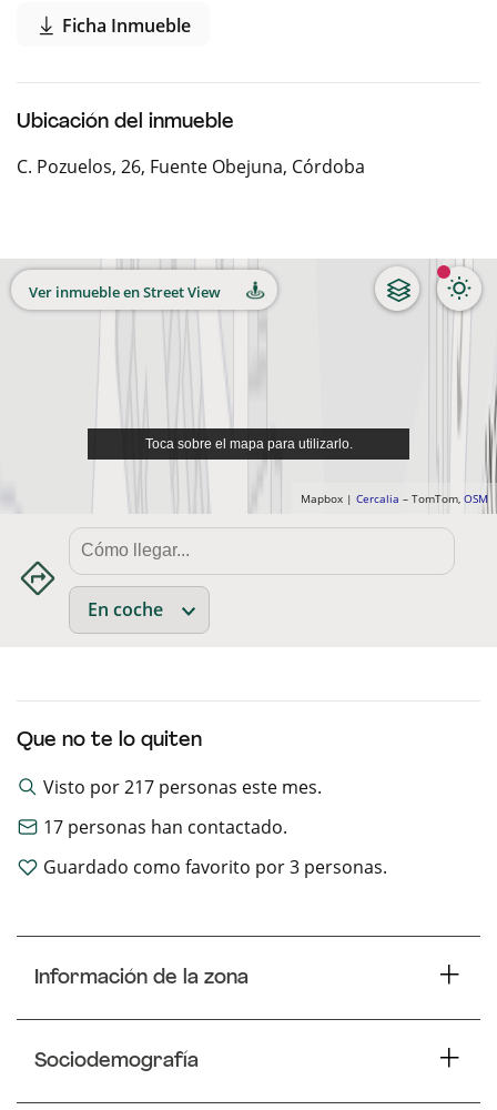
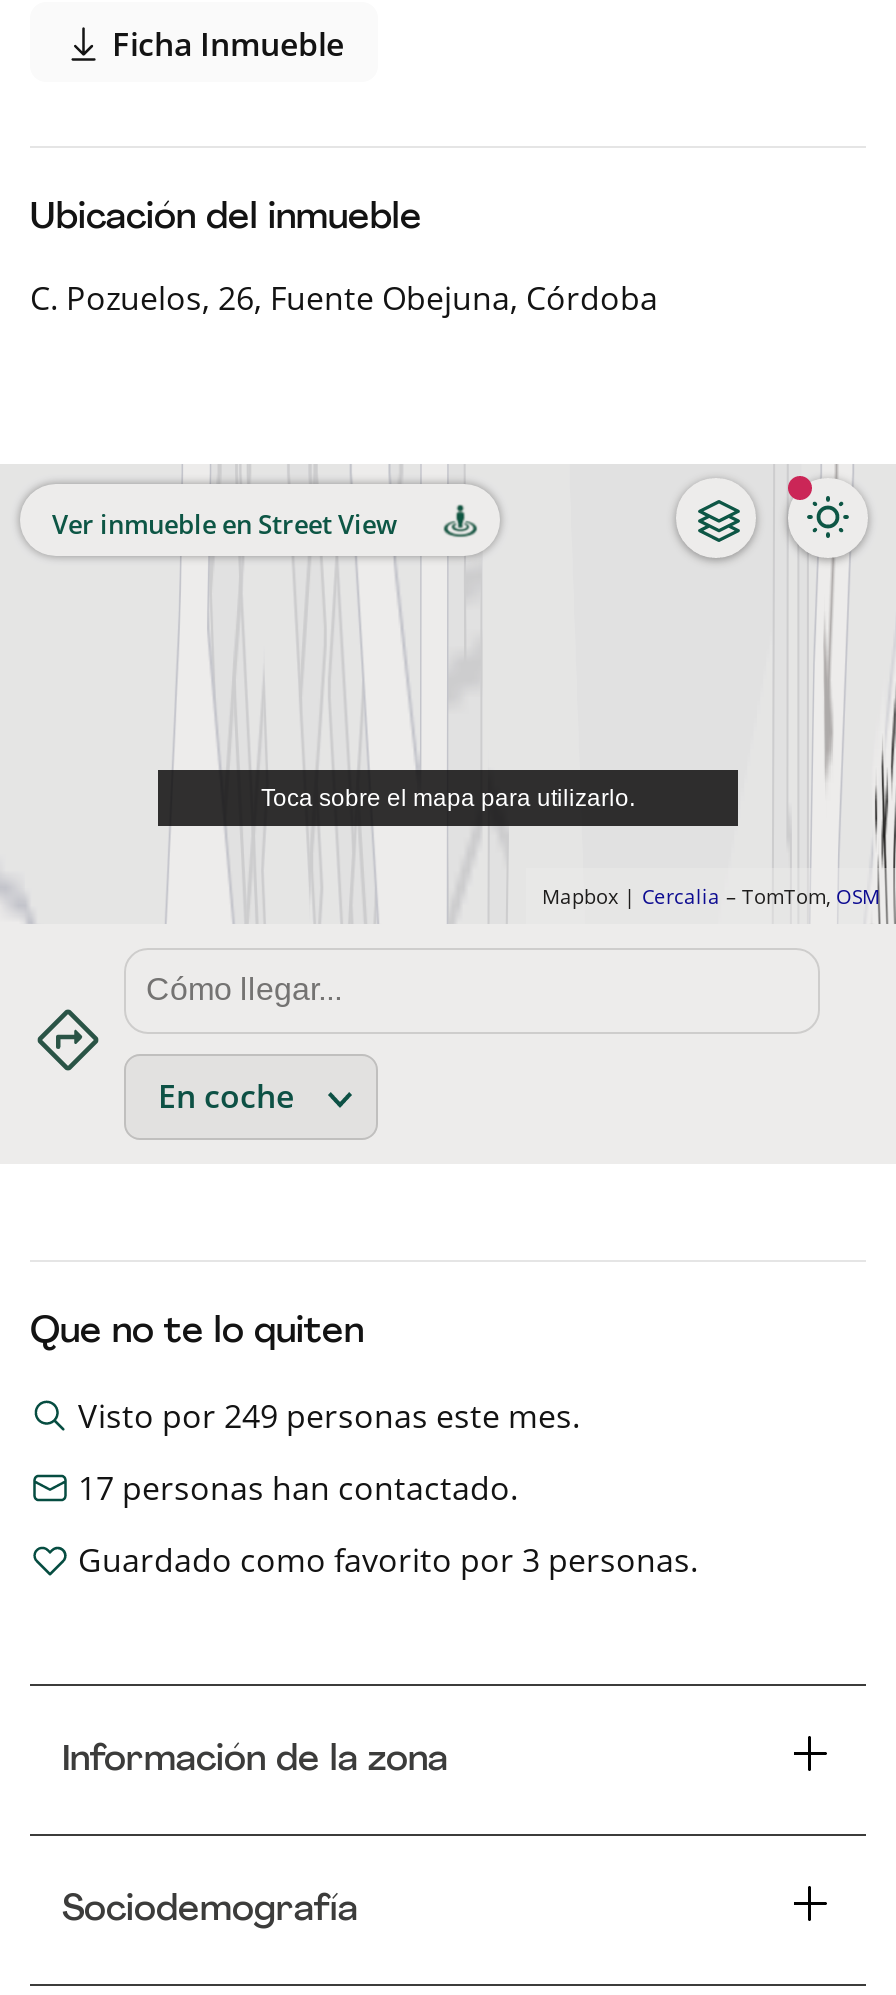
[39,775,322,799] Visto por 217 personas este mes. -> [70,1394,580,1438] Visto por 249 personas este mes.

